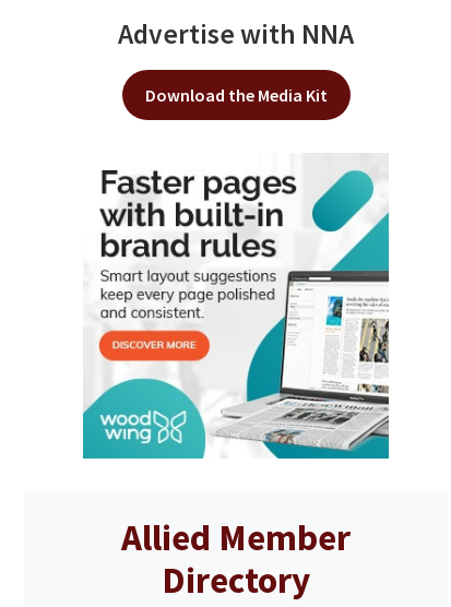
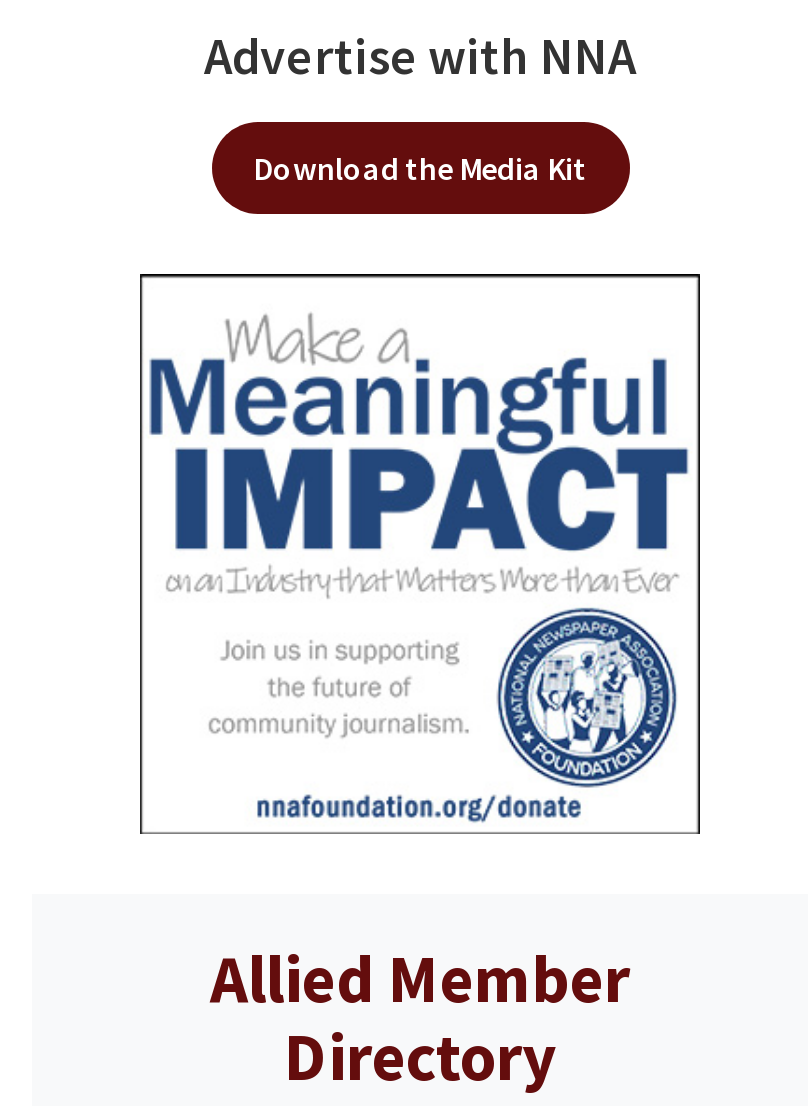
[82,153,390,460] [image] -> [138,272,702,834] [image]

